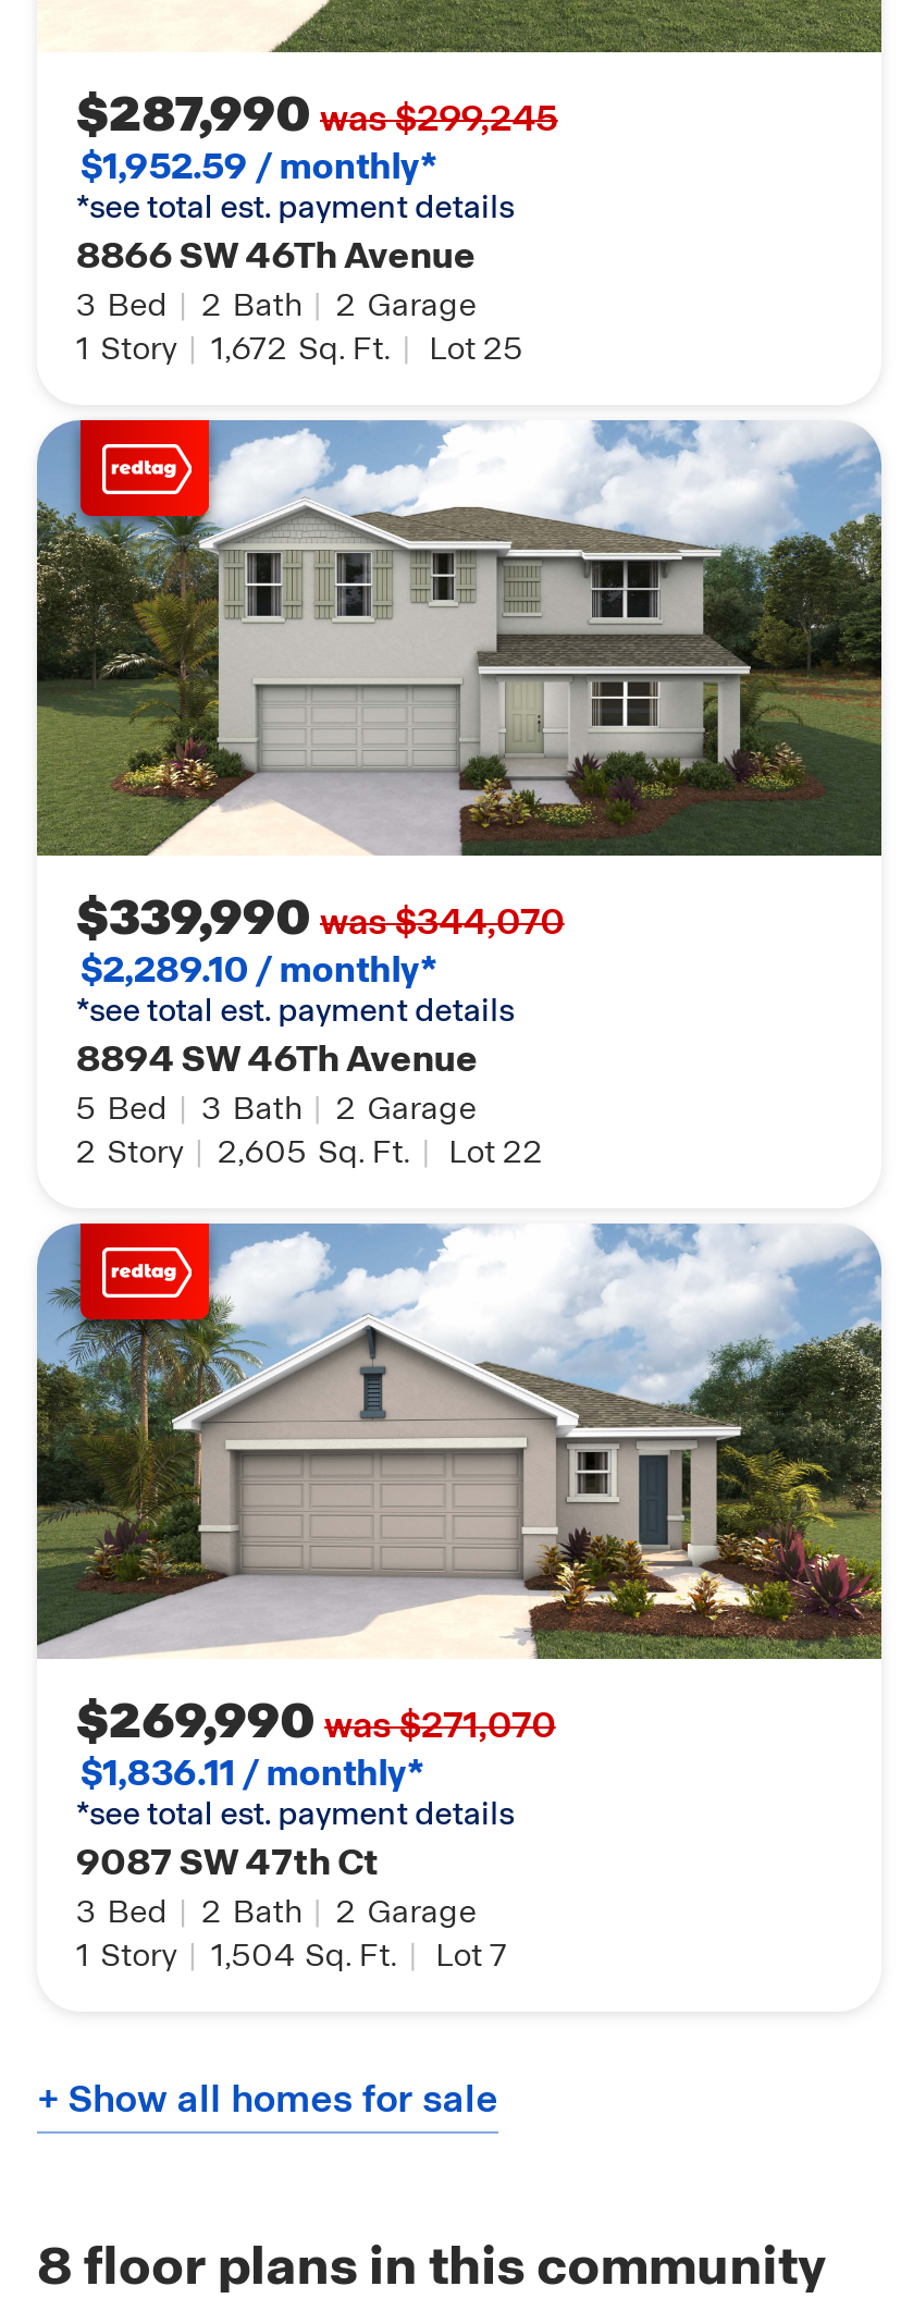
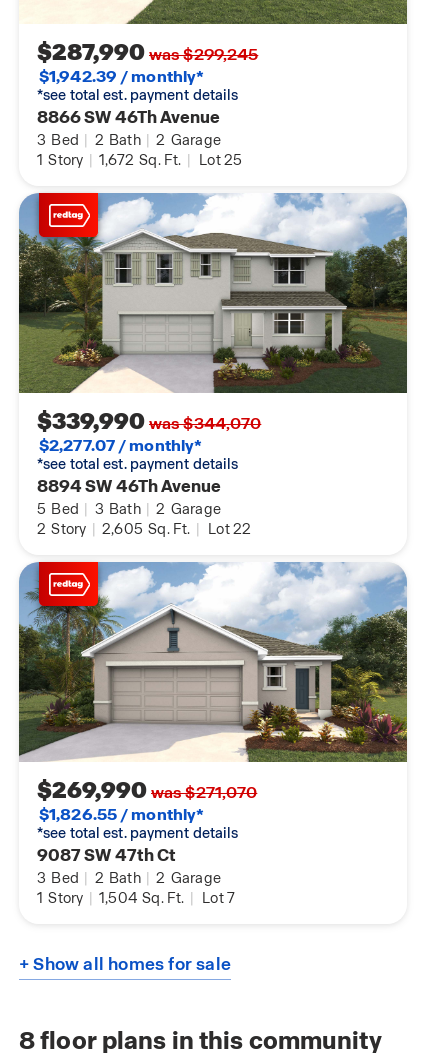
[81,144,438,190] $1,952.59 / monthly* -> [39,66,204,87] $1,942.39 / monthly*
[81,947,438,993] $2,289.10 / monthly* -> [39,435,202,456] $2,277.07 / monthly*
[81,1751,425,1797] $1,836.11 / monthly* -> [39,804,204,825] $1,826.55 / monthly*

